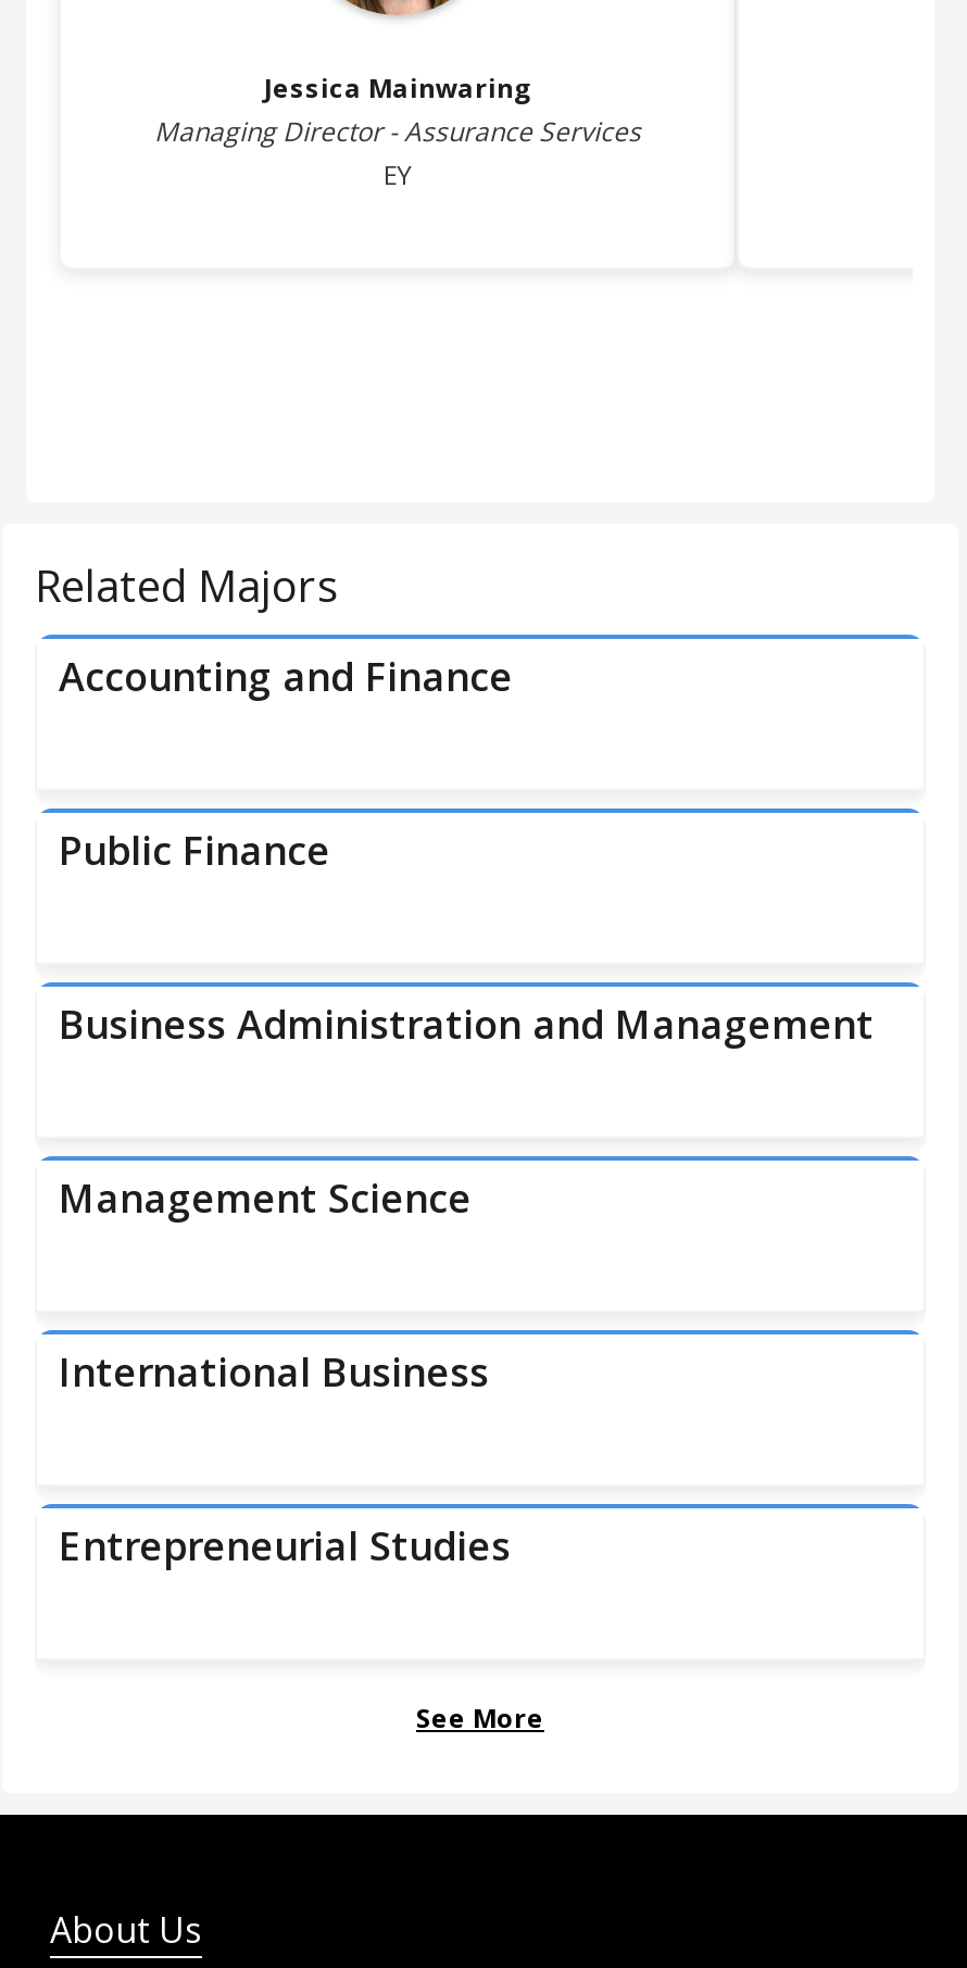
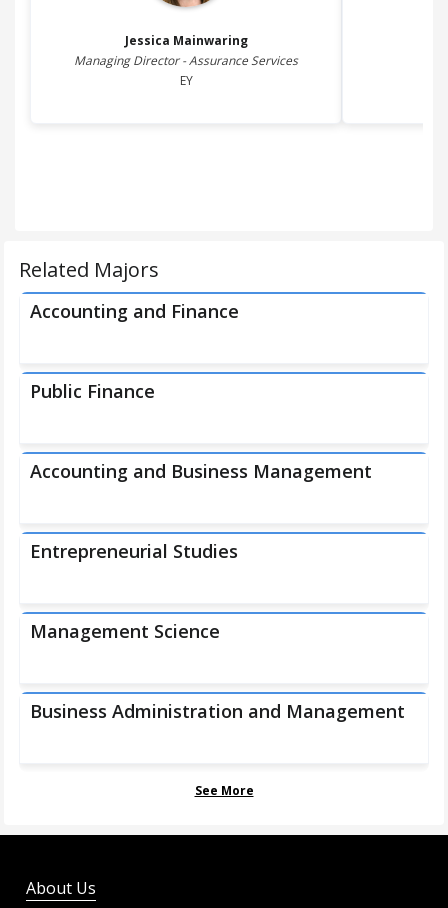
moved [59,998,874,1224] -> [30,619,405,723]: Management Science | Business Administration and Management
[59,1345,489,1397] International Business -> [30,459,372,483] Accounting and Business Management
moved [59,1519,511,1571] -> [30,539,238,563]: Entrepreneurial Studies

